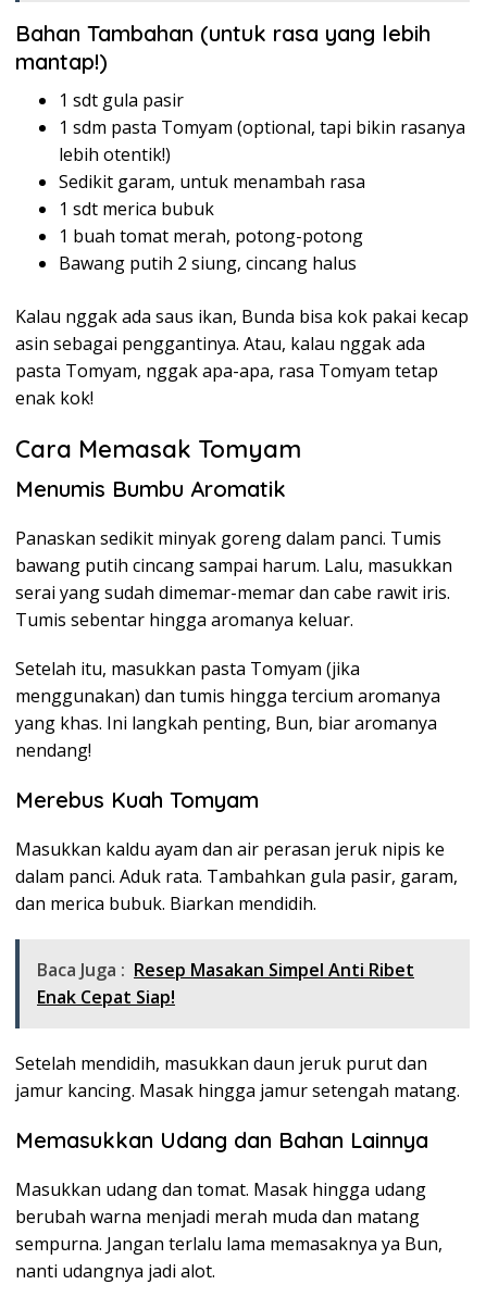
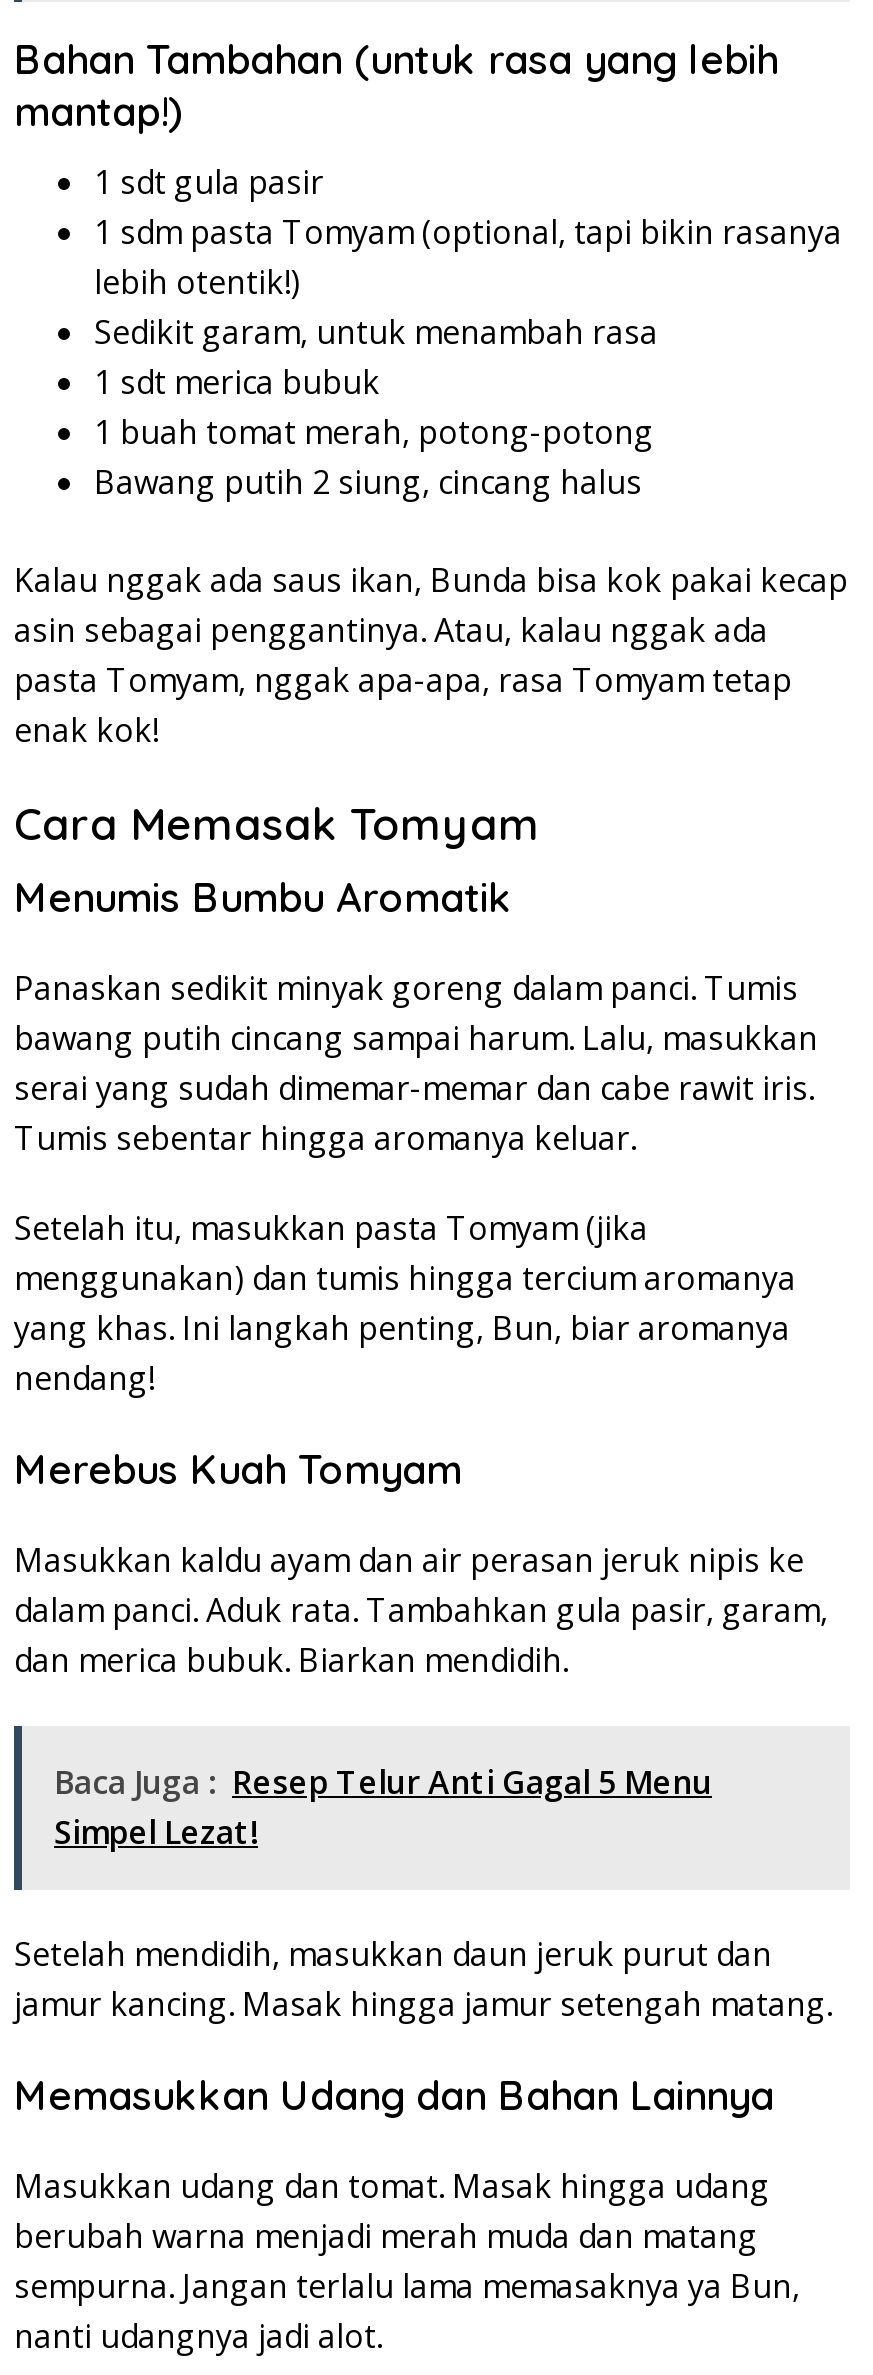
[37,958,414,1009] Baca Juga : Resep Masakan Simpel Anti Ribet | Enak Cepat Siap! -> [54,1760,712,1854] Baca Juga : Resep Telur Anti Gagal 5 Menu | Simpel Lezat!

